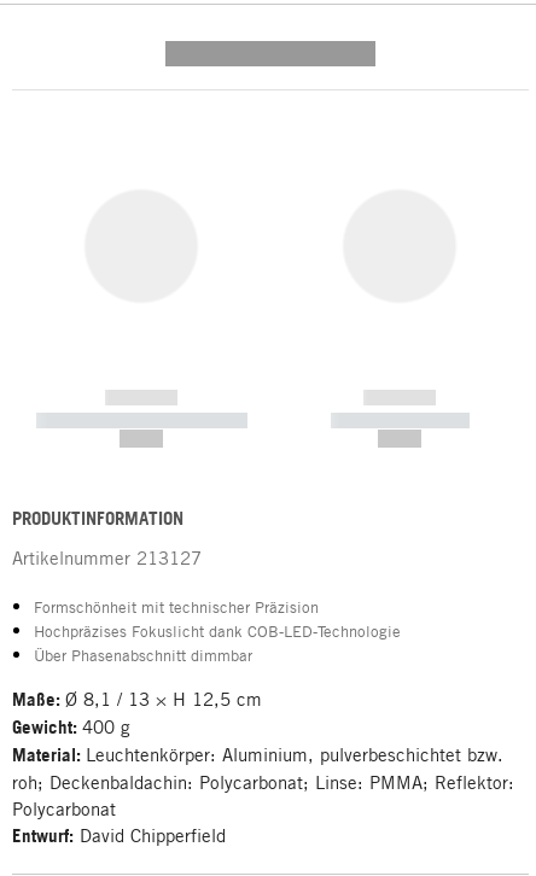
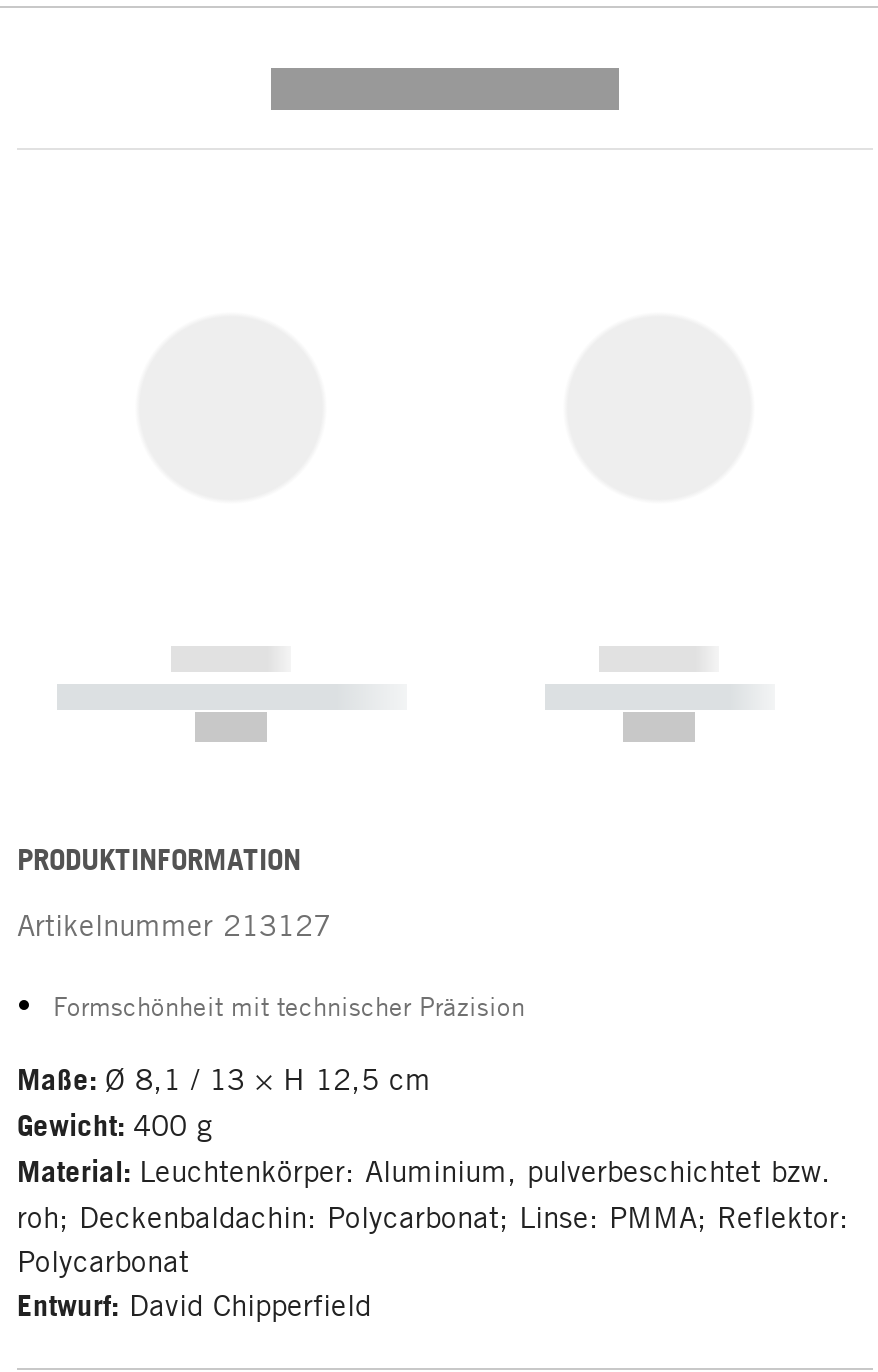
[34,621,401,665] Hochpräzises Fokuslicht dank COB-LED-Technologie | Über Phasenabschnitt dimmbar -> none

